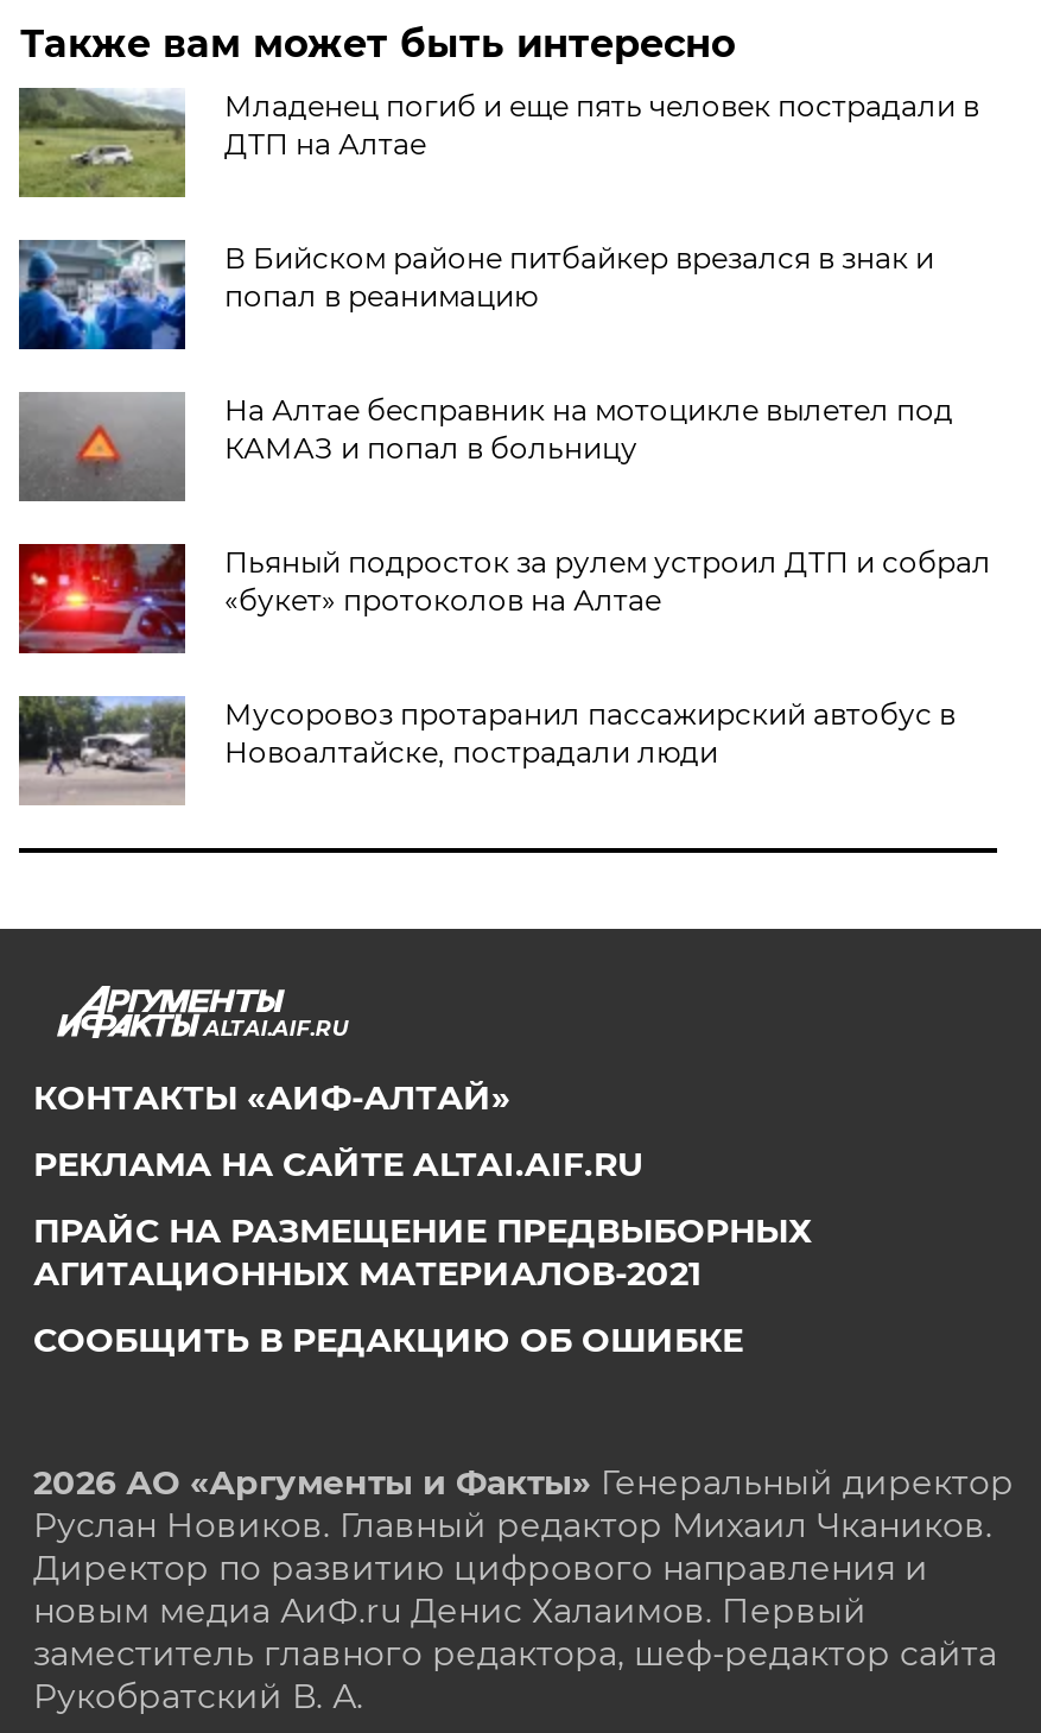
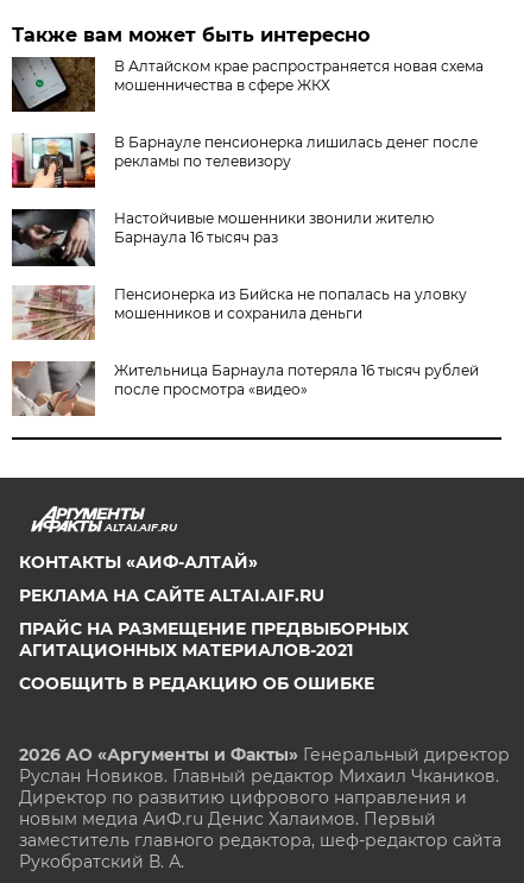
[17,88,979,200] [image] | Младенец погиб и еще пять человек пострадали в | ДТП на Алтае -> [11,56,484,113] [image] | В Алтайском крае распространяется новая схема | мошенничества в сфере ЖКХ
[17,238,934,352] [image] | В Бийском районе питбайкер врезался в знак и | попал в реанимацию -> [11,133,478,189] [image] | В Барнауле пенсионерка лишилась денег после | рекламы по телевизору
[17,392,953,506] [image] | На Алтае бесправник на мотоцикле вылетел под | КАМАЗ и попал в больницу -> [12,209,434,267] [image] | Настойчивые мошенники звонили жителю | Барнаула 16 тысяч раз
[17,542,991,656] [image] | Пьяный подросток за рулем устроил ДТП и собрал | «букет» протоколов на Алтае -> [12,284,467,341] [image] | Пенсионерка из Бийска не попалась на уловку | мошенников и сохранила деньги
[17,694,955,803] [image] | Мусоровоз протаранил пассажирский автобус в | Новоалтайске, пострадали люди -> [11,360,479,416] [image] | Жительница Барнаула потеряла 16 тысяч рублей | после просмотра «видео»

